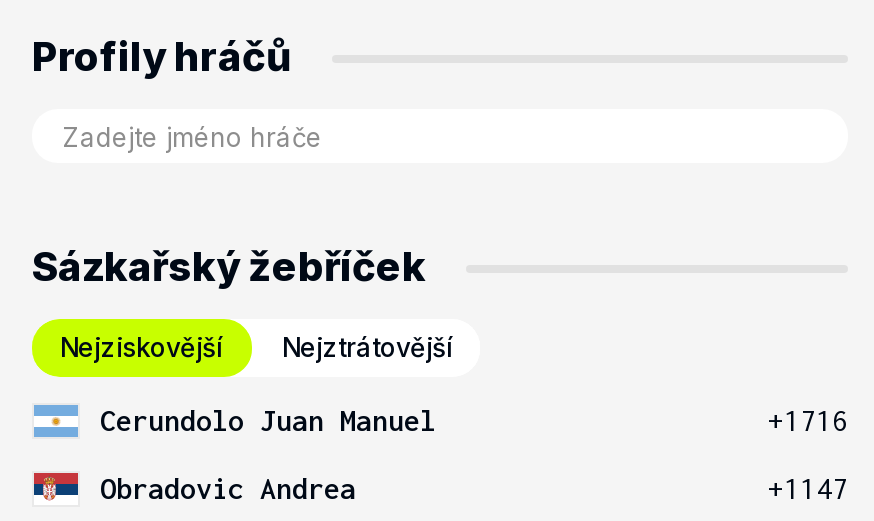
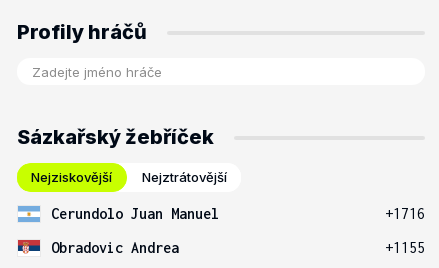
[768,471,848,505] +1147 -> [385,239,425,256] +1155

